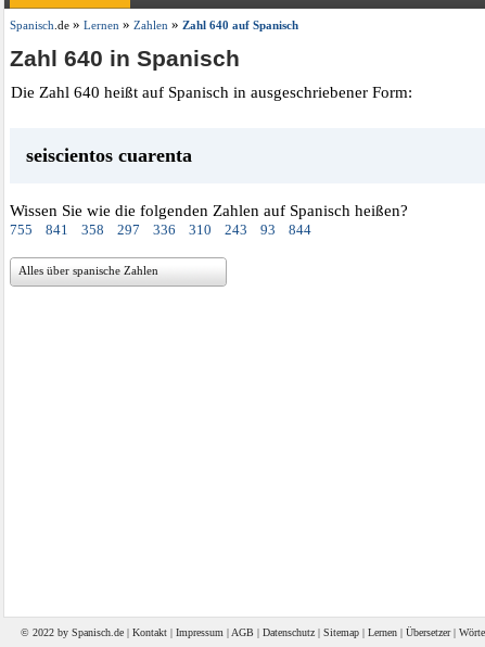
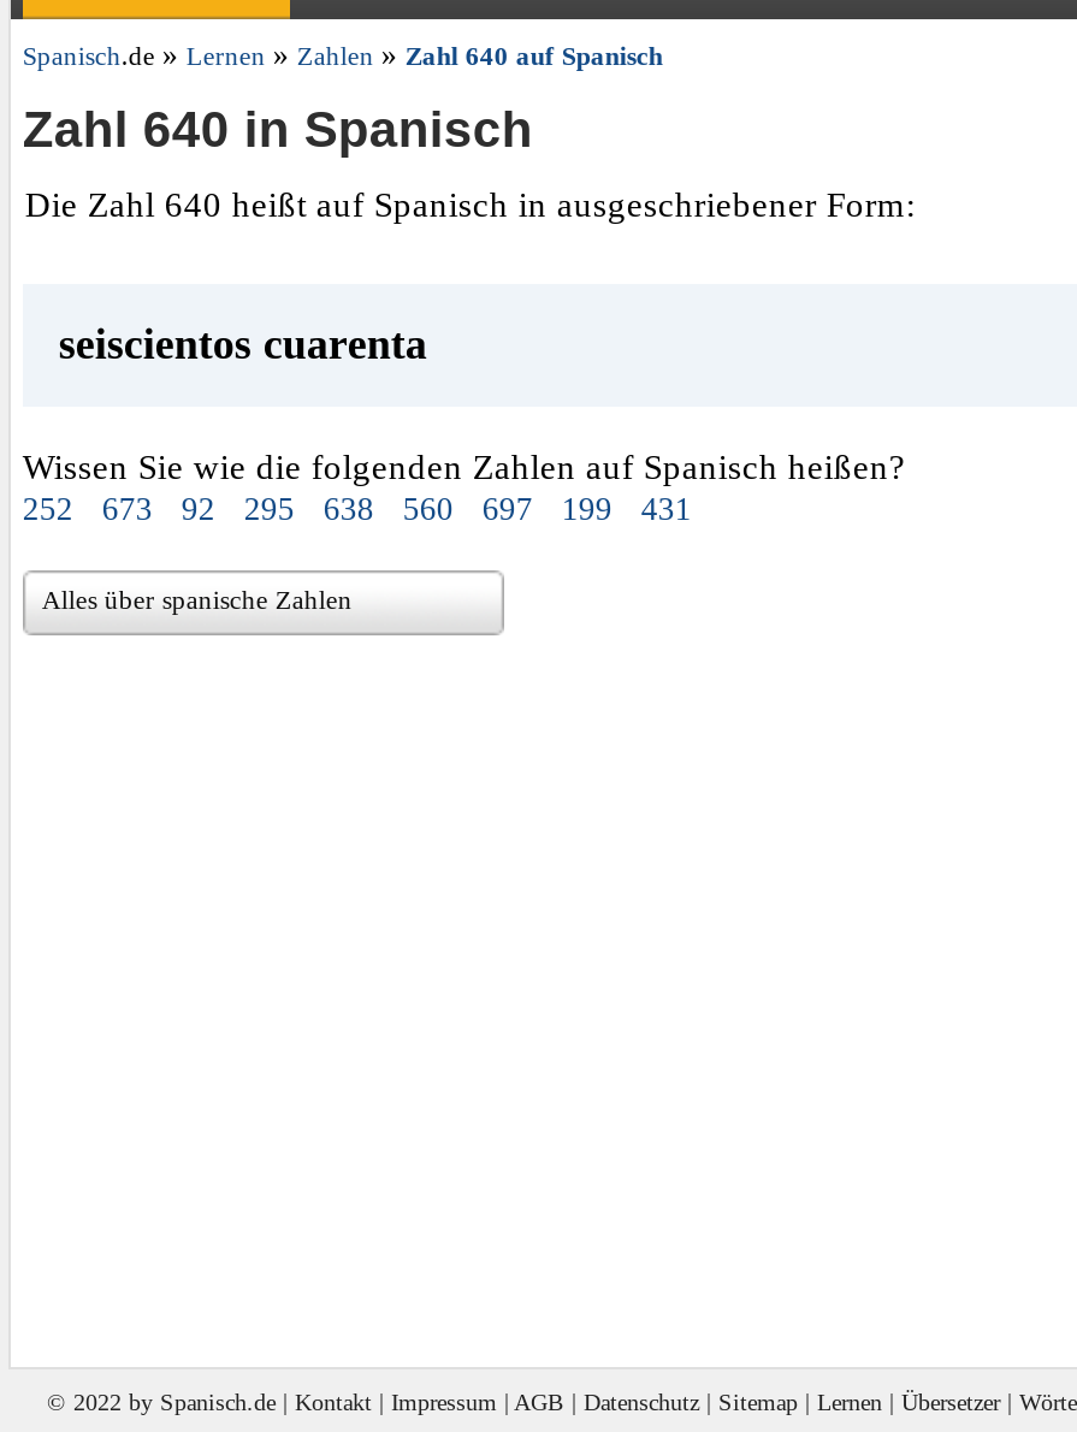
[10,221,32,238] 755 -> [23,491,73,527] 252
[45,221,68,238] 841 -> [102,491,153,527] 673
[81,221,104,238] 358 -> [181,491,215,527] 92
[117,221,140,238] 297 -> [244,491,295,527] 295
[153,221,176,238] 336 -> [323,491,374,527] 638
[189,221,211,238] 310 -> [403,491,453,527] 560
[224,221,247,238] 243 -> [482,491,533,527] 697
[260,221,275,238] 93 -> [562,491,612,527] 199
[289,221,311,238] 844 -> [641,491,692,527] 431

